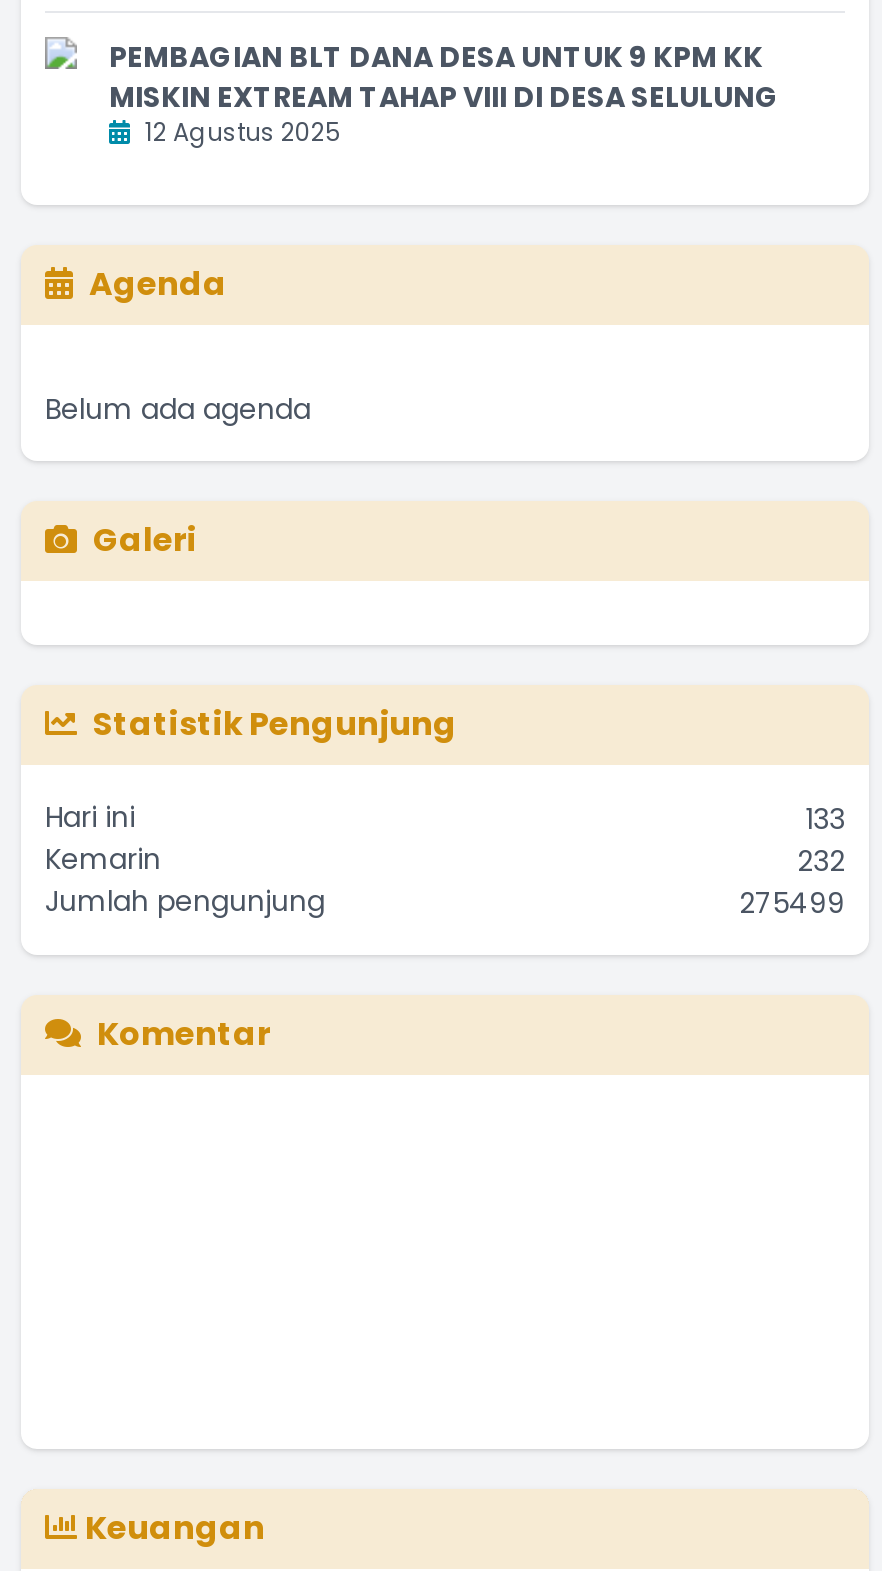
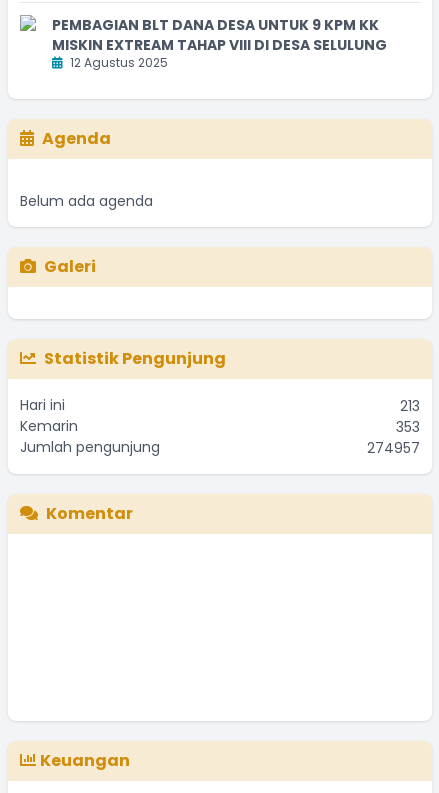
[805,799,845,839] 133 -> [400,396,420,416] 213
[797,841,845,881] 232 -> [396,417,420,437] 353
[739,883,845,923] 275499 -> [367,438,420,458] 274957

